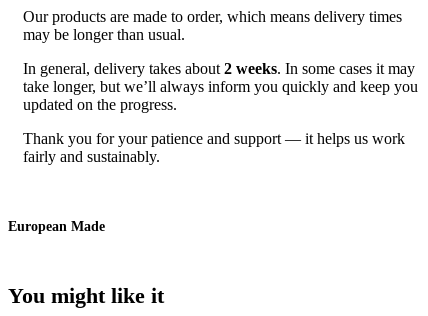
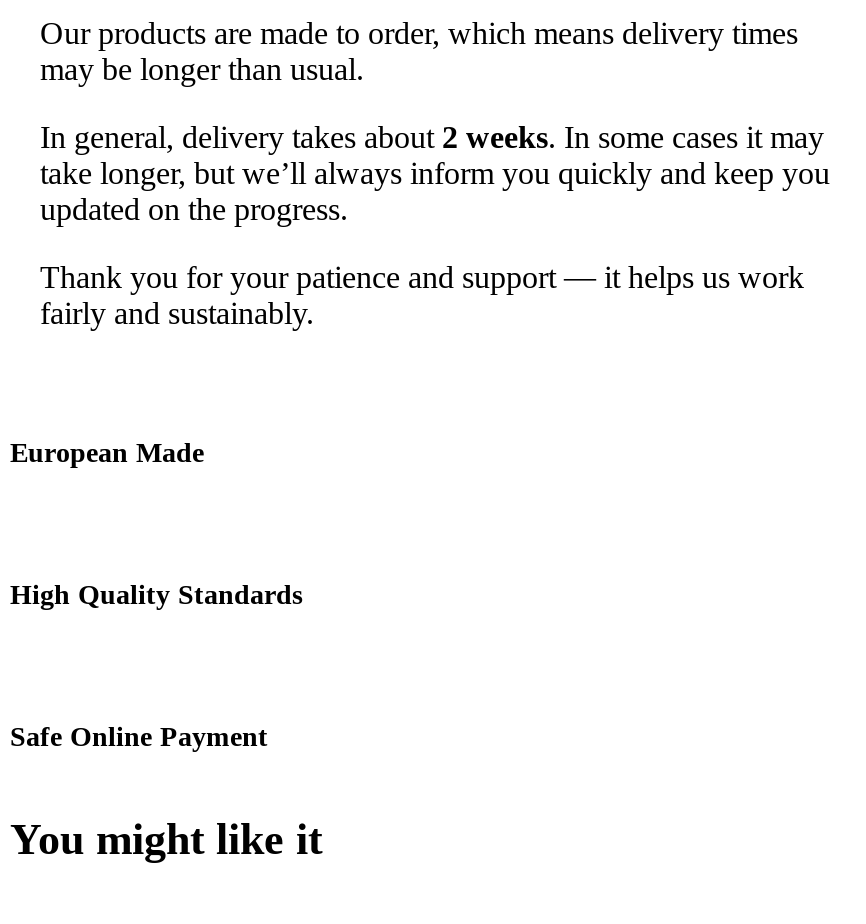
none -> [10,580,302,610] High Quality Standards
none -> [10,723,268,753] Safe Online Payment

